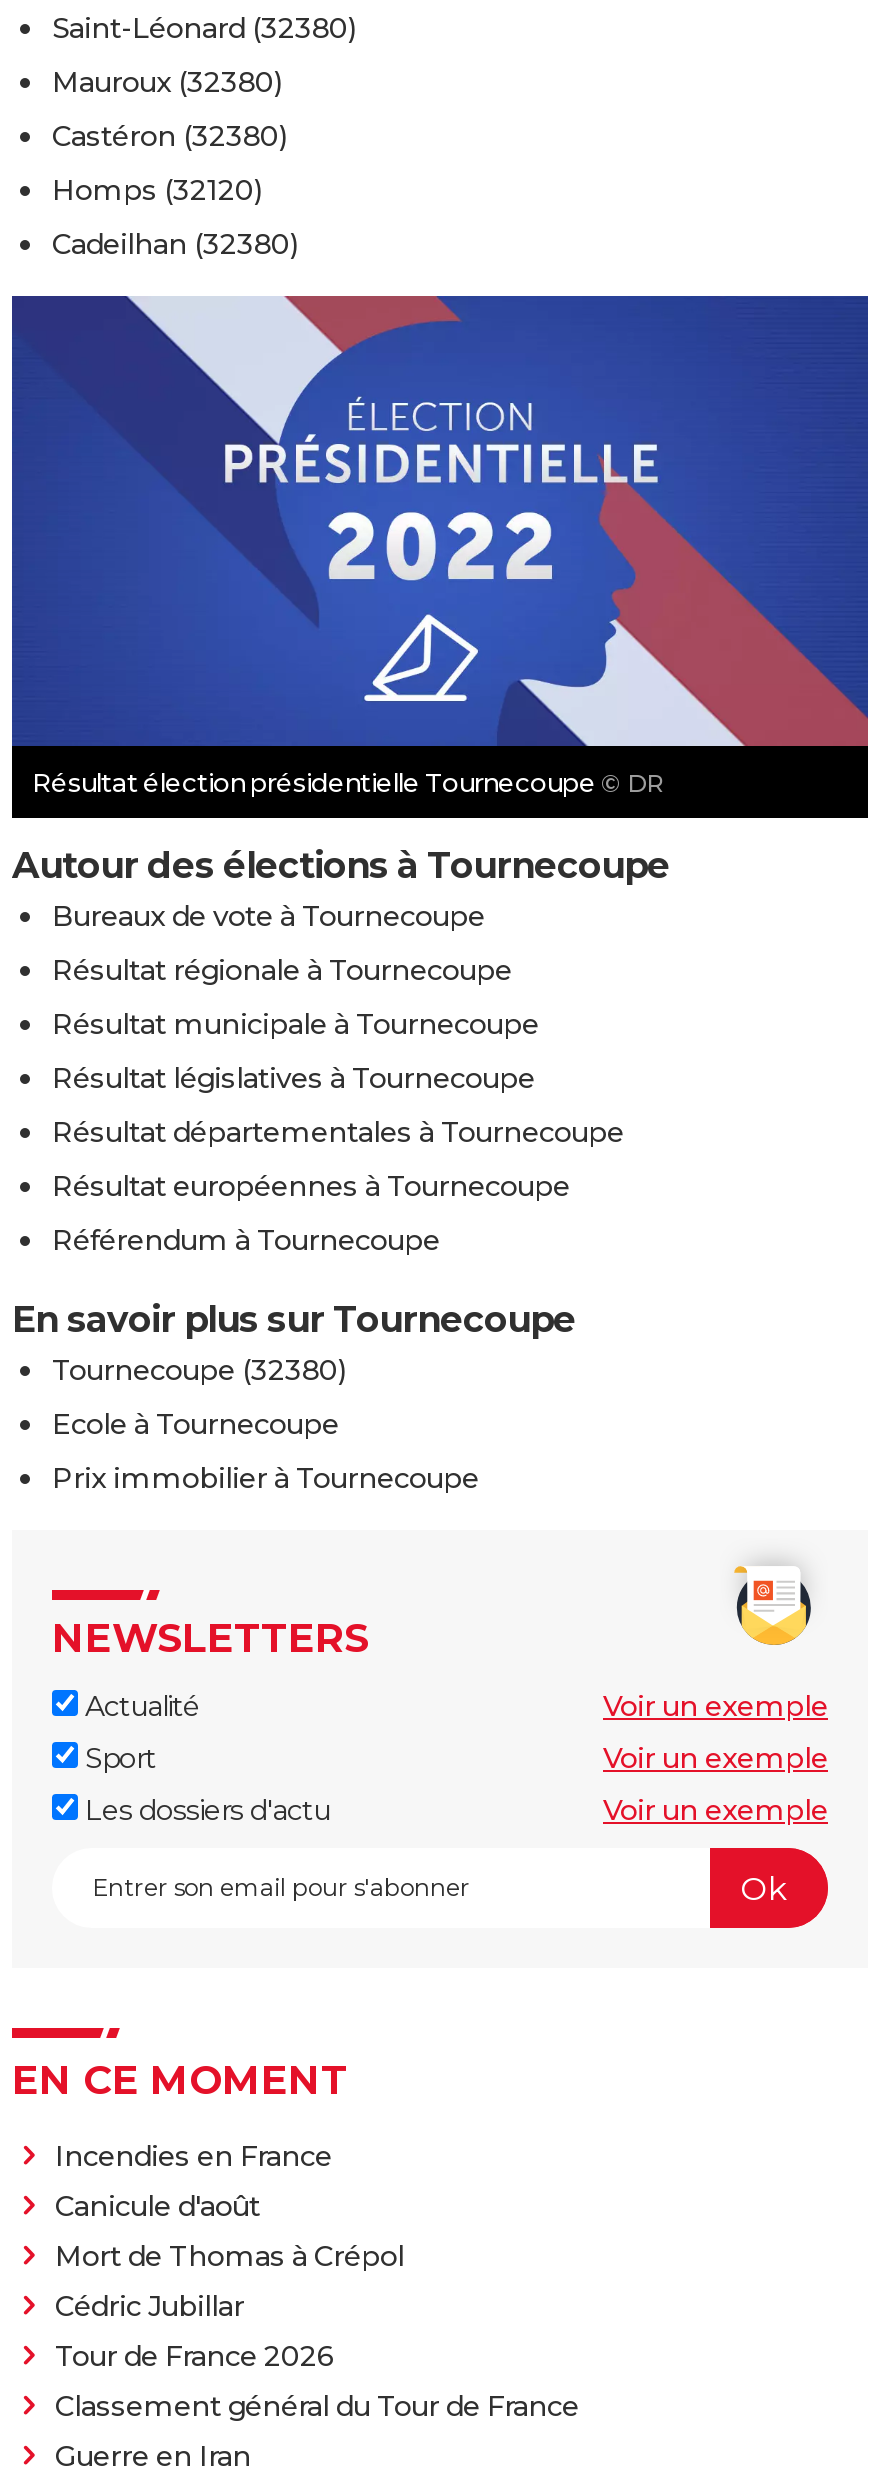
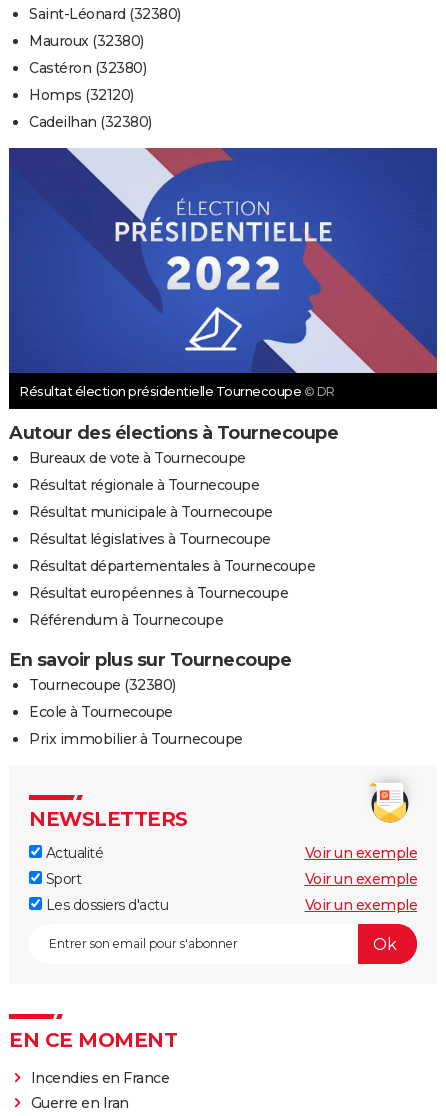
[55,2189,579,2425] Canicule d'août | Mort de Thomas à Crépol | Cédric Jubillar | Tour de France 2026 | Classement général du Tour de France -> none

